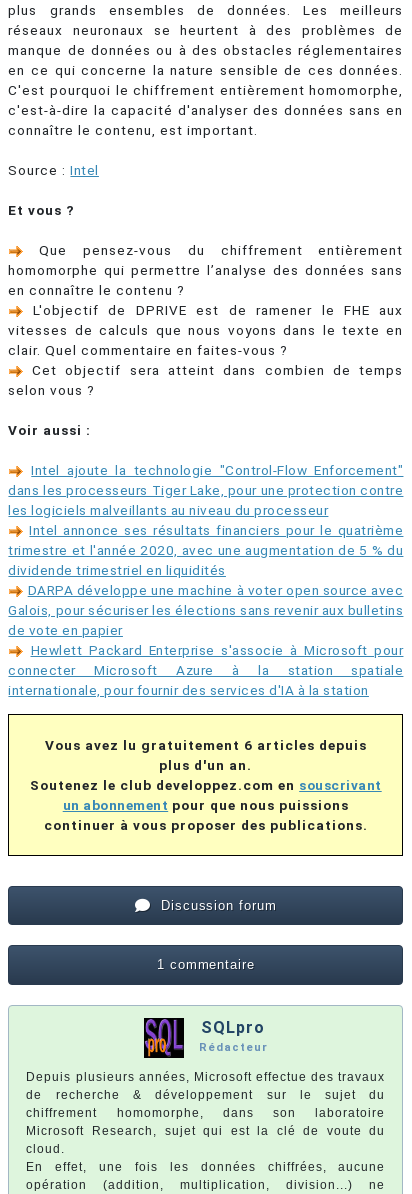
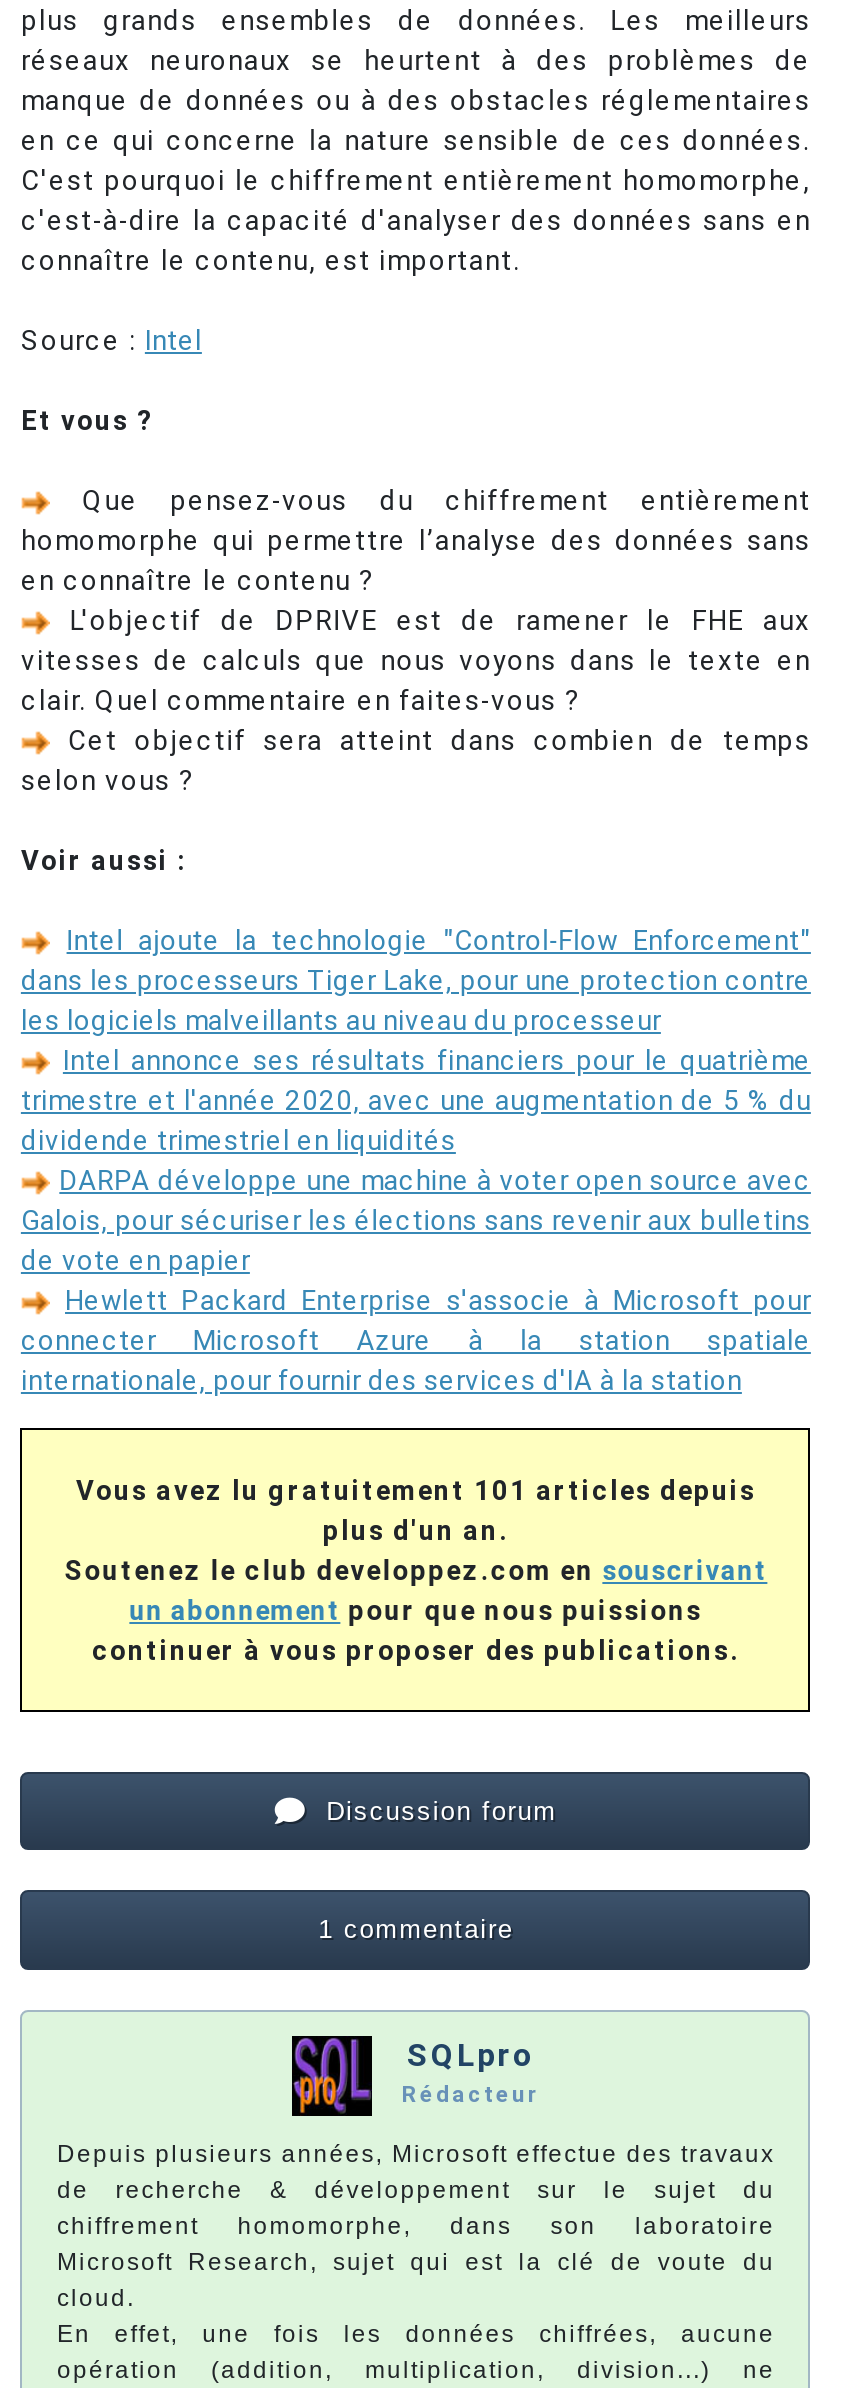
[45,737,367,753] Vous avez lu gratuitement 6 articles depuis -> [76,1474,756,1506] Vous avez lu gratuitement 101 articles depuis

